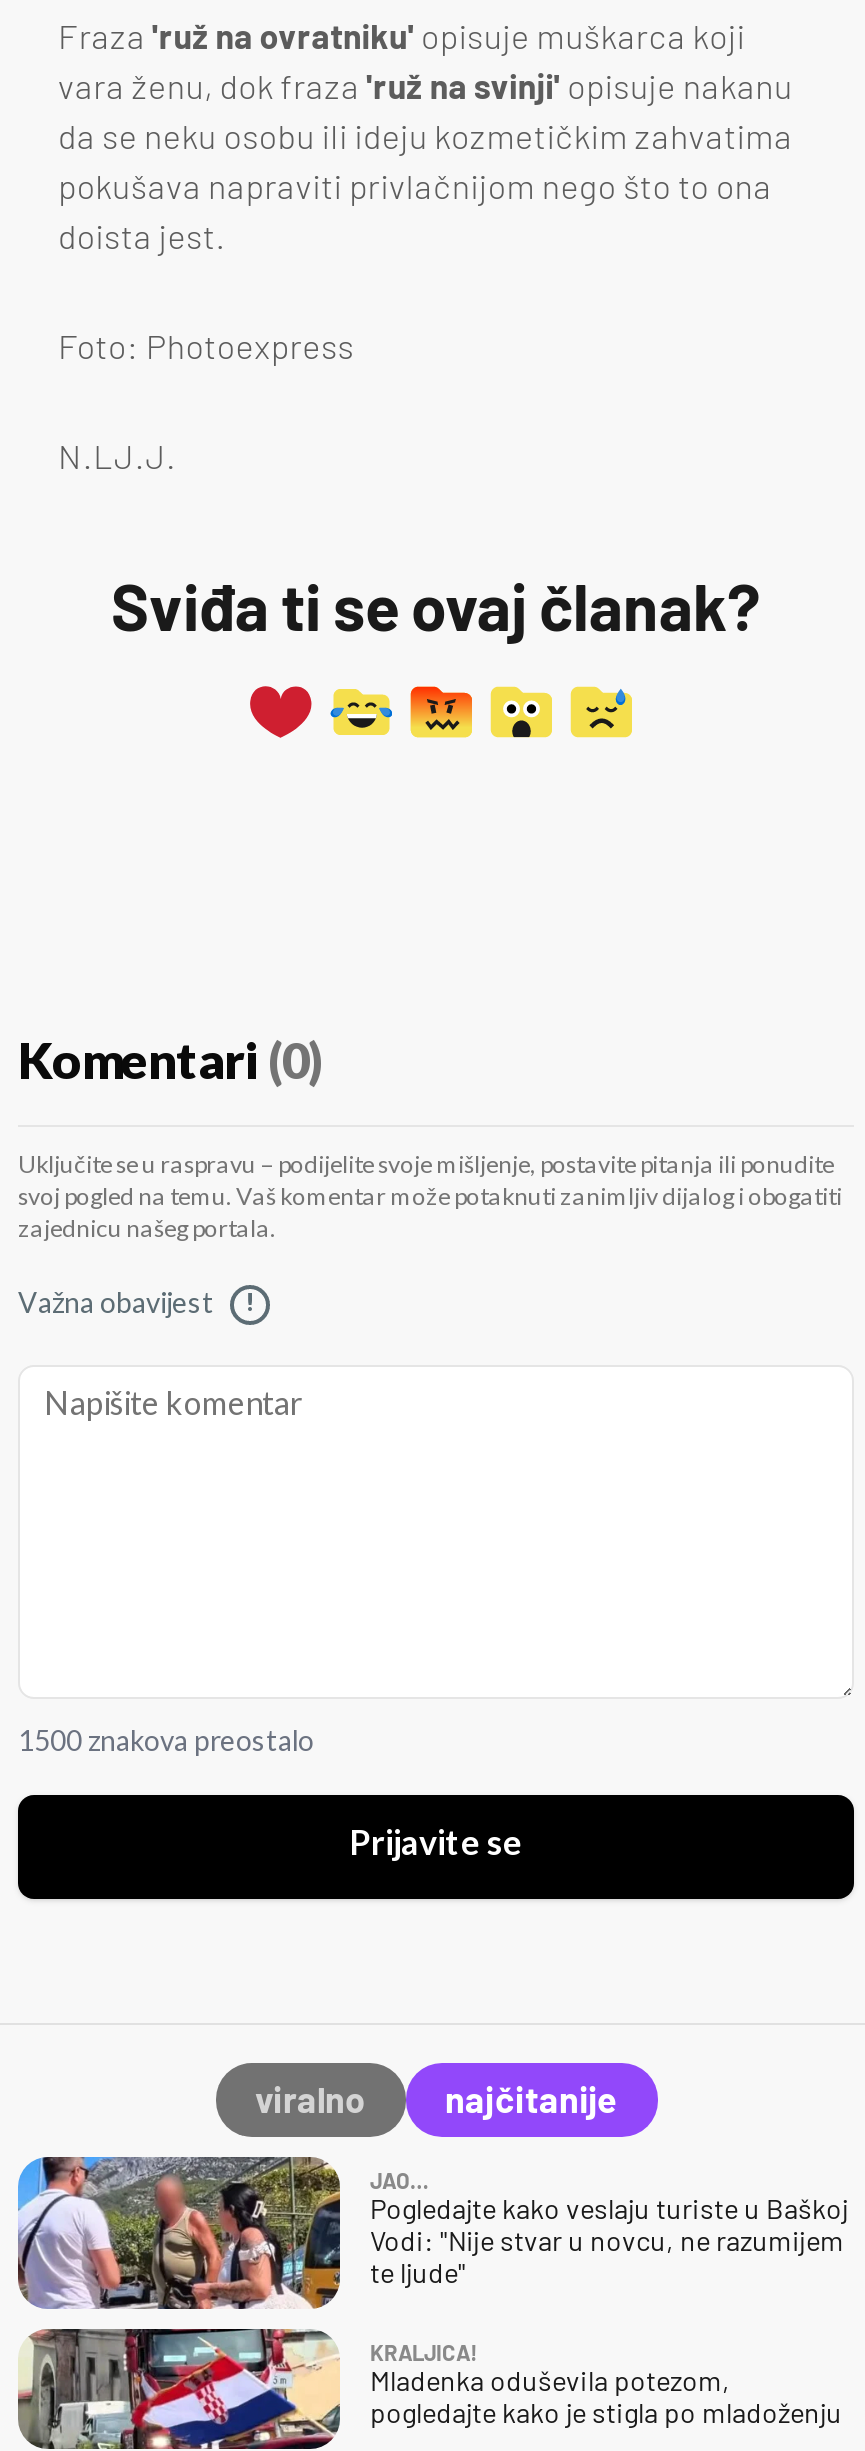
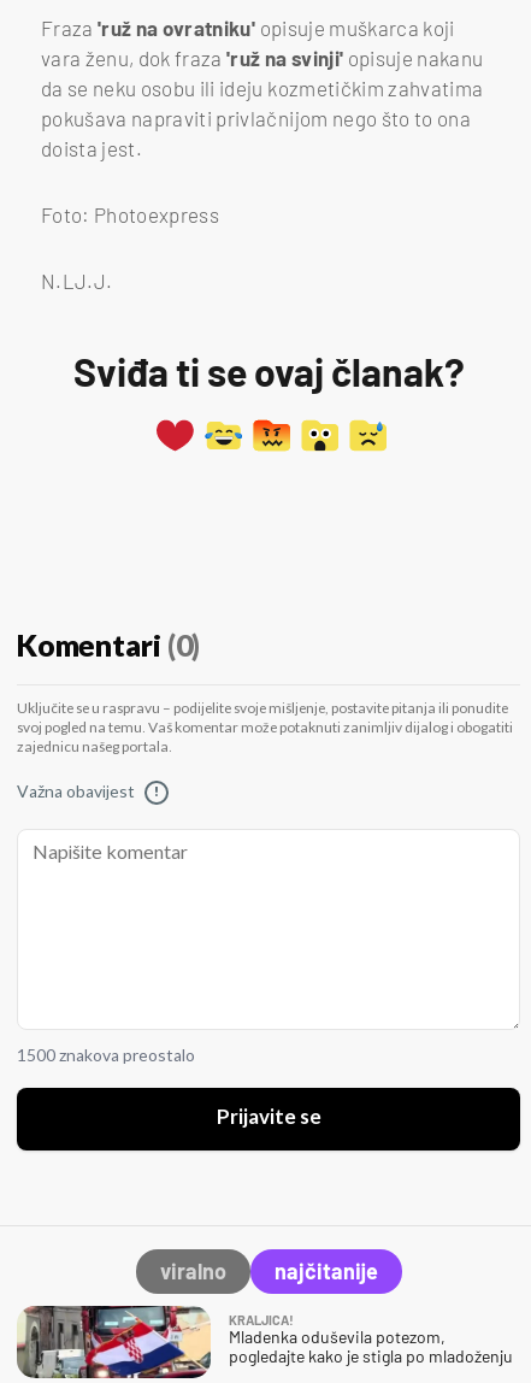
[16,2155,848,2311] [image] | JAO… | Pogledajte kako veslaju turiste u Baškoj | Vodi: "Nije stvar u novcu, ne razumijem | te ljude" -> none

